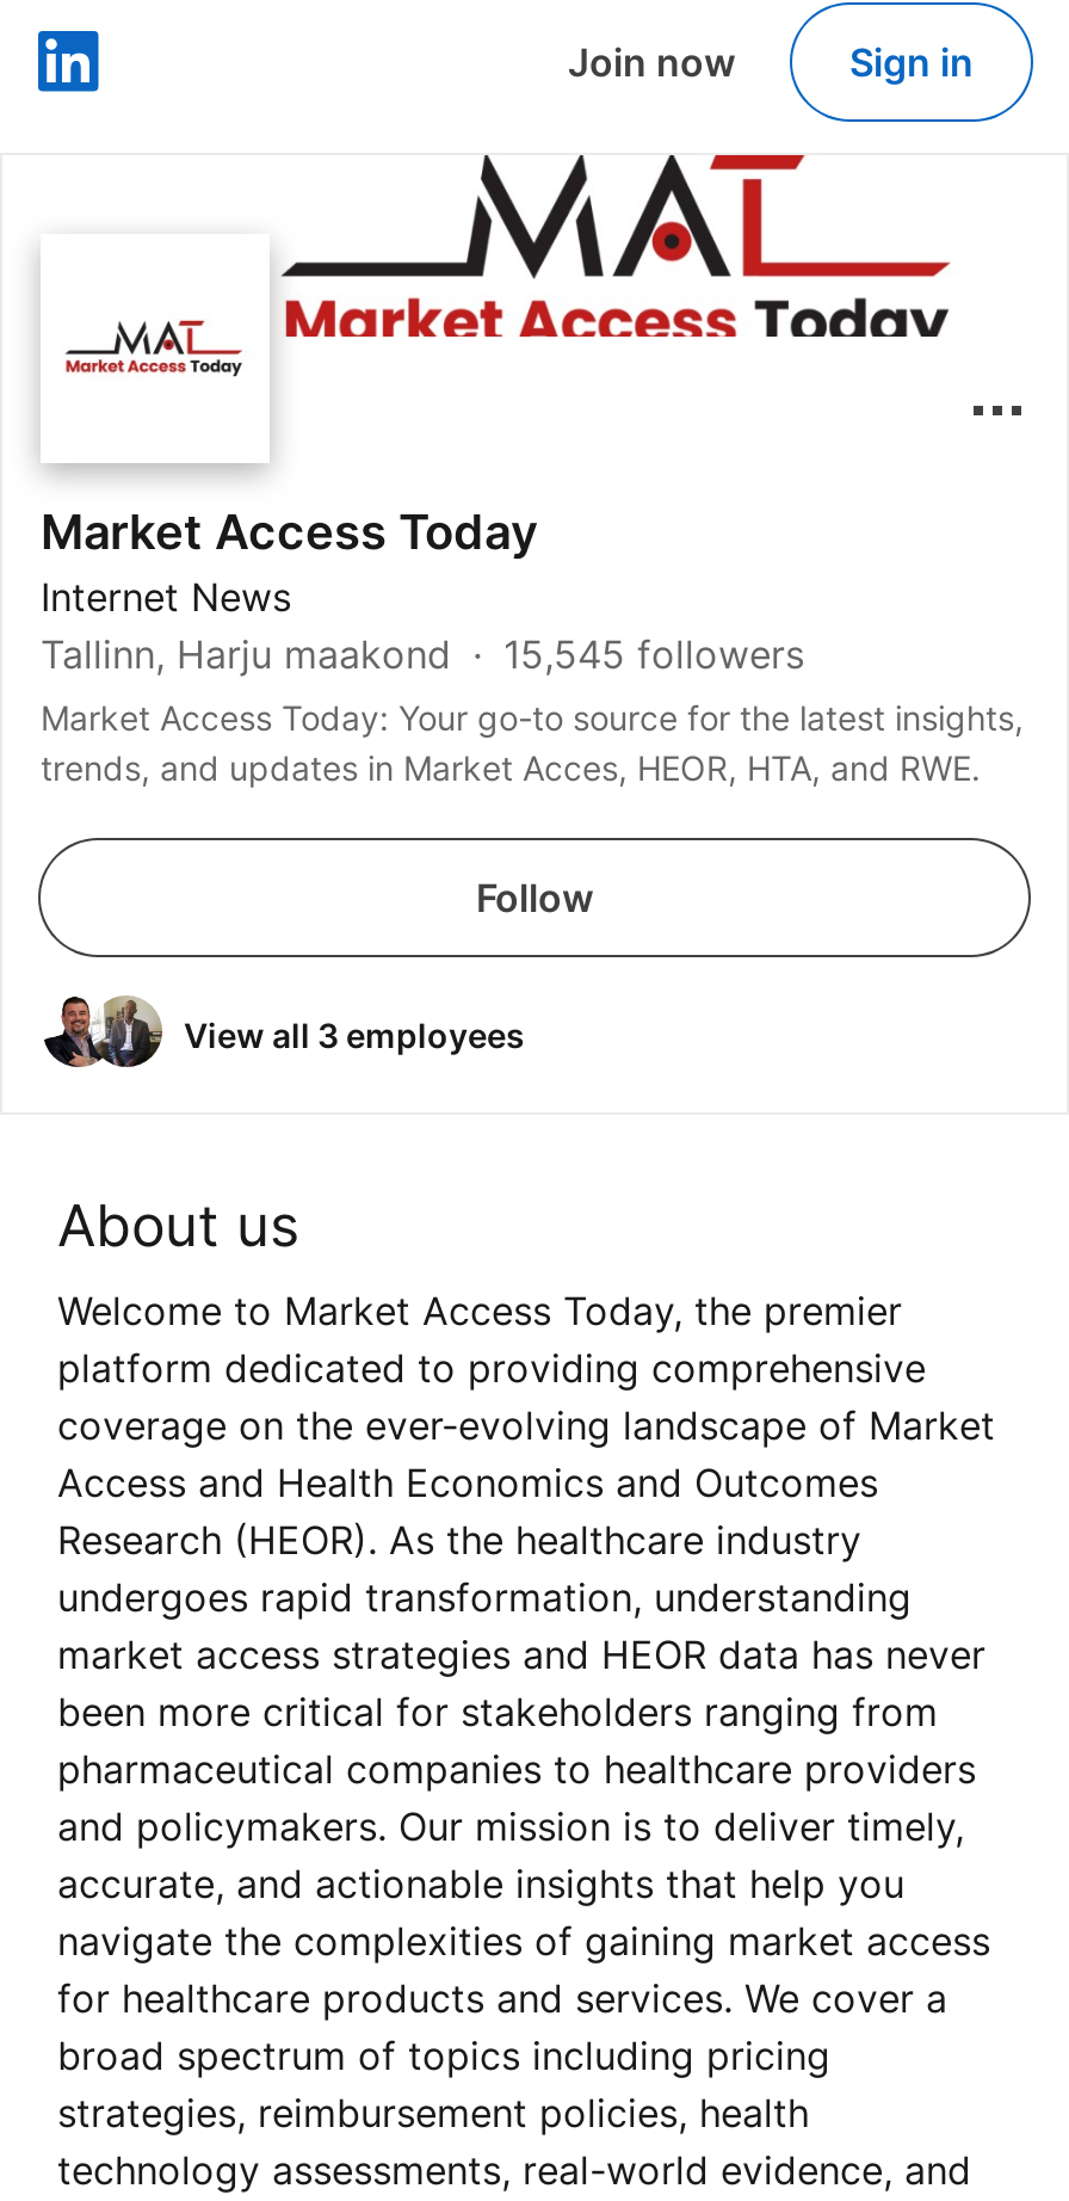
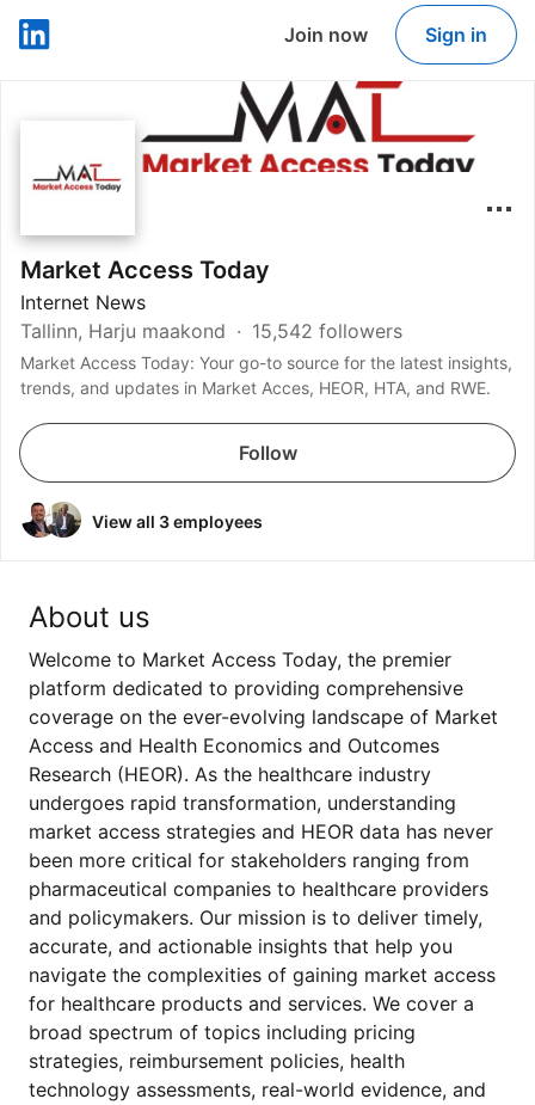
[41,630,804,678] Tallinn, Harju maakond 15,545 followers -> [20,319,402,343] Tallinn, Harju maakond 15,542 followers

